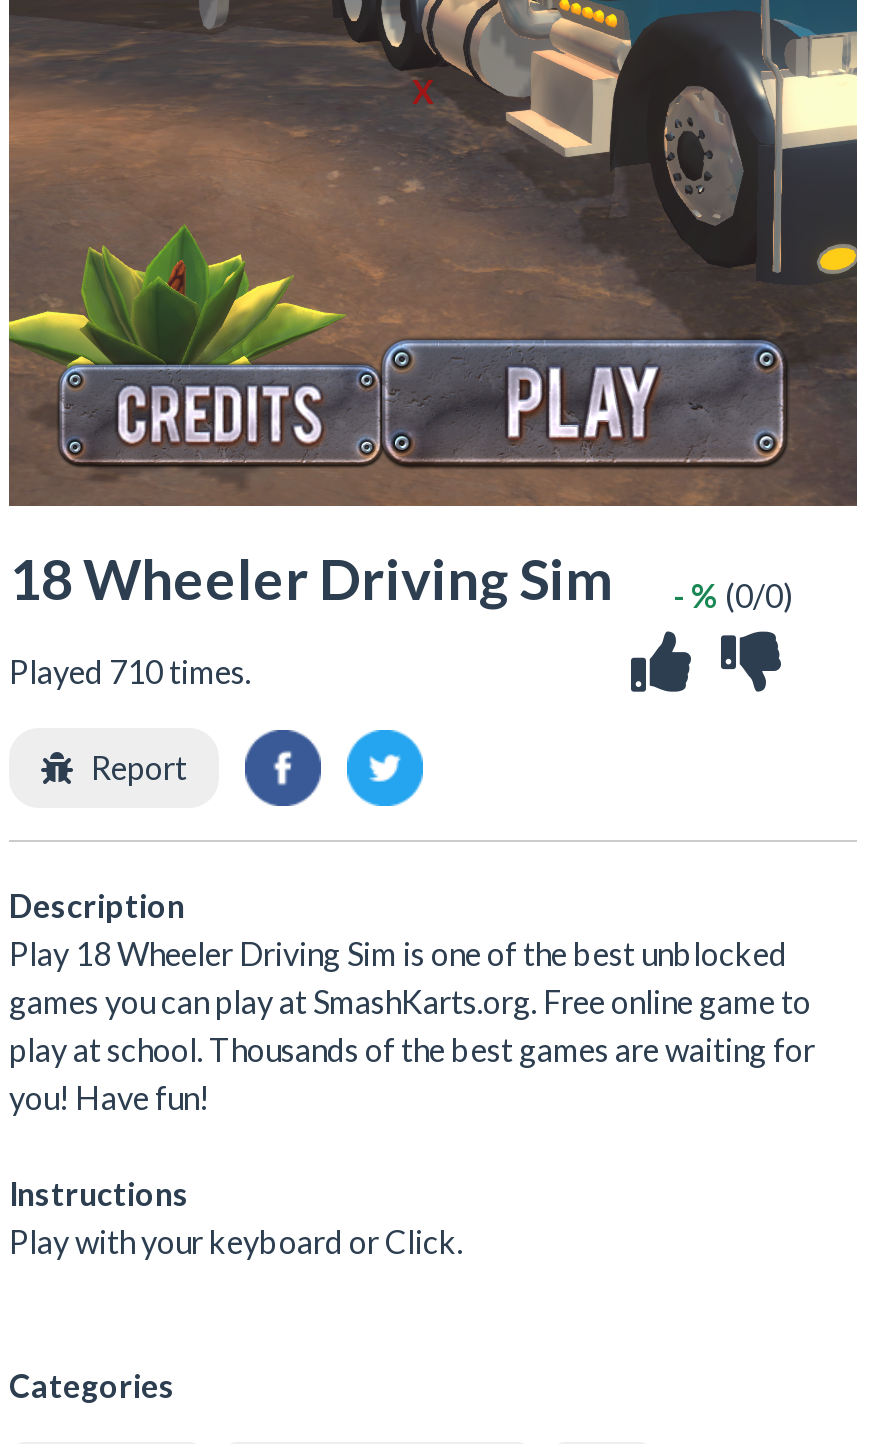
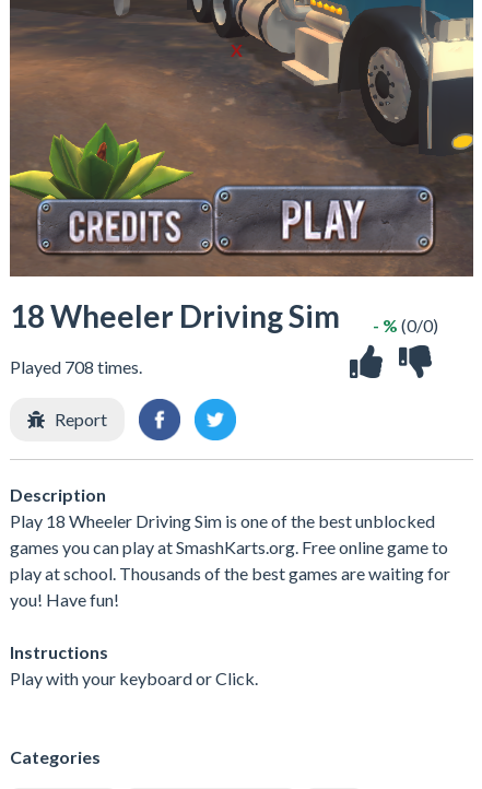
[9,652,251,690] Played 710 times. -> [10,356,142,377] Played 708 times.

